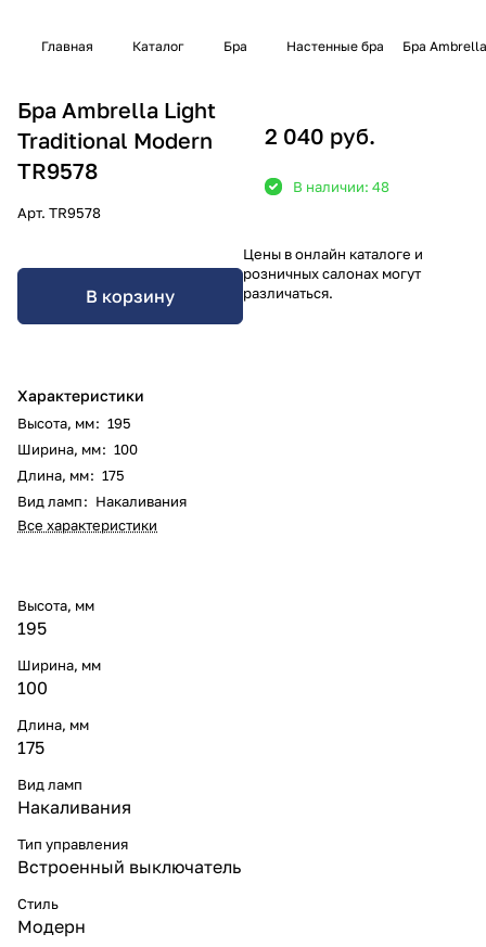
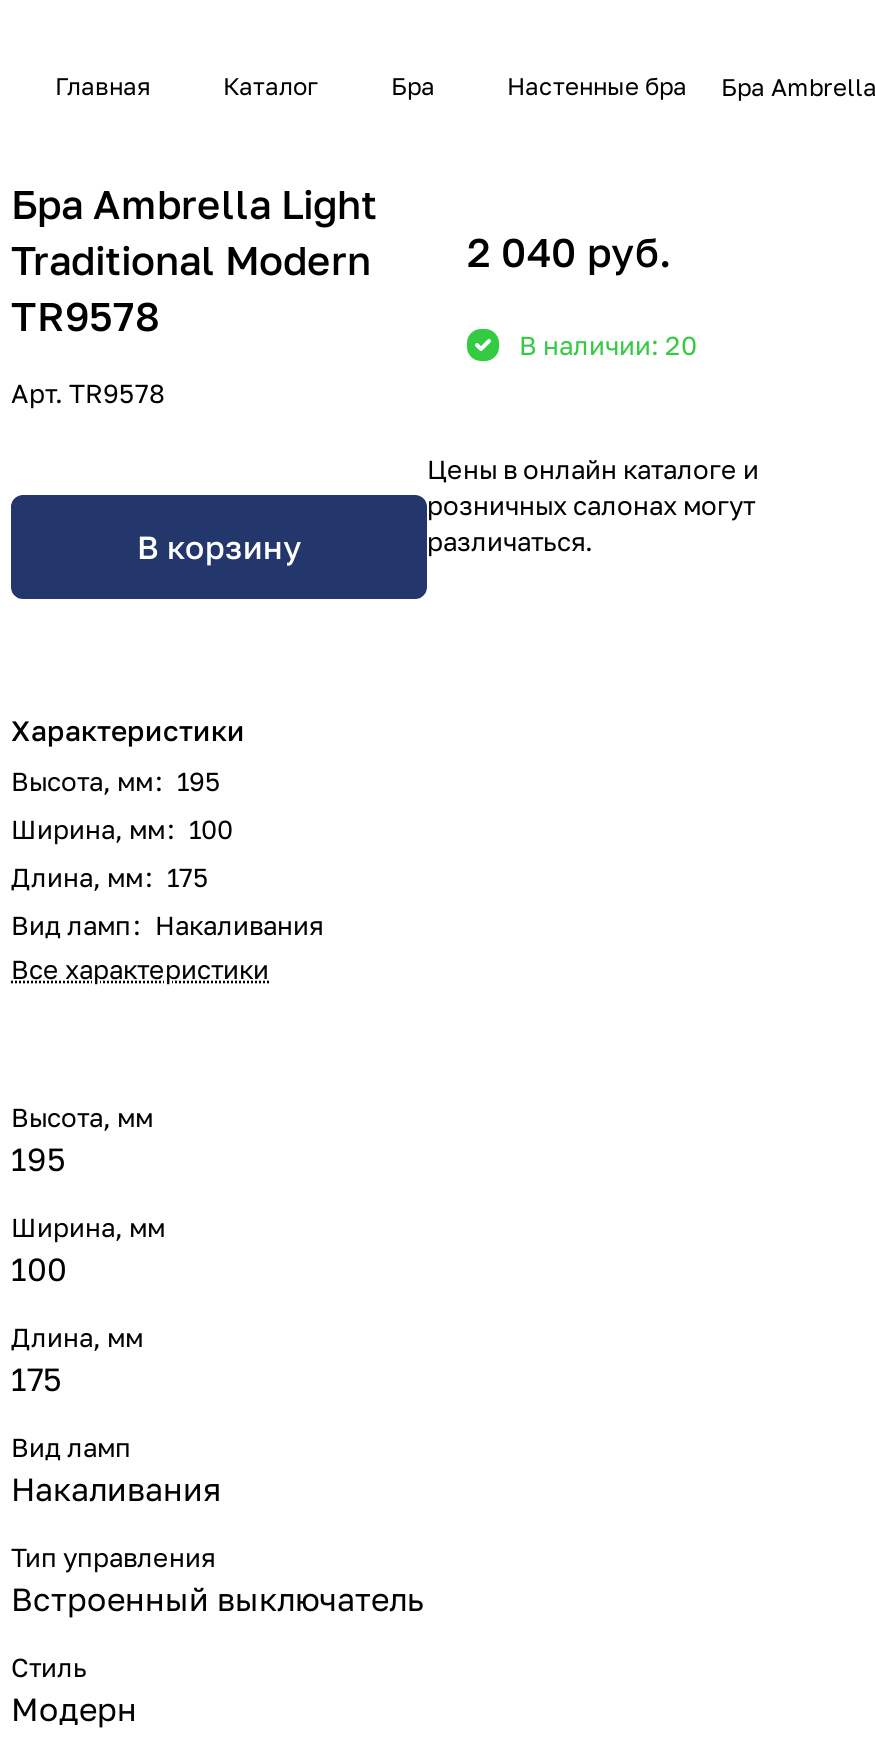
[293,178,389,195] В наличии: 48 -> [519,329,697,361] В наличии: 20

